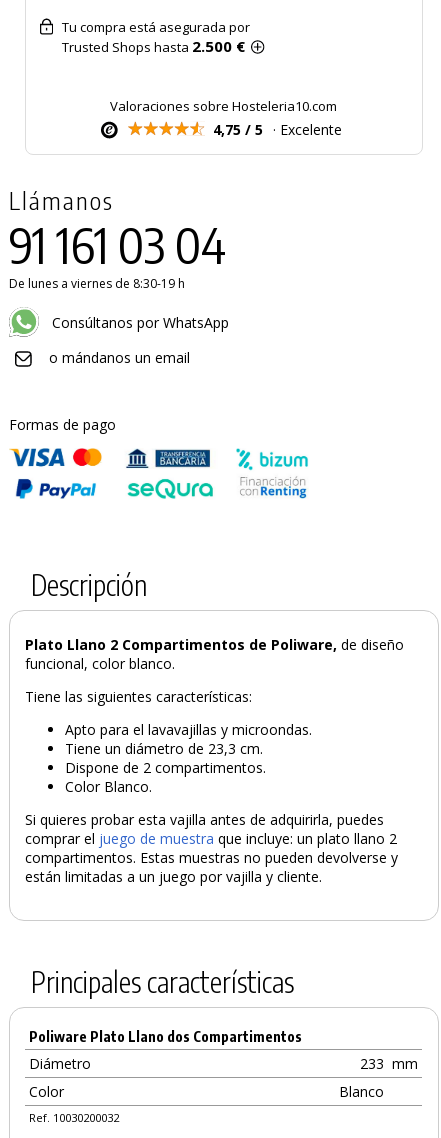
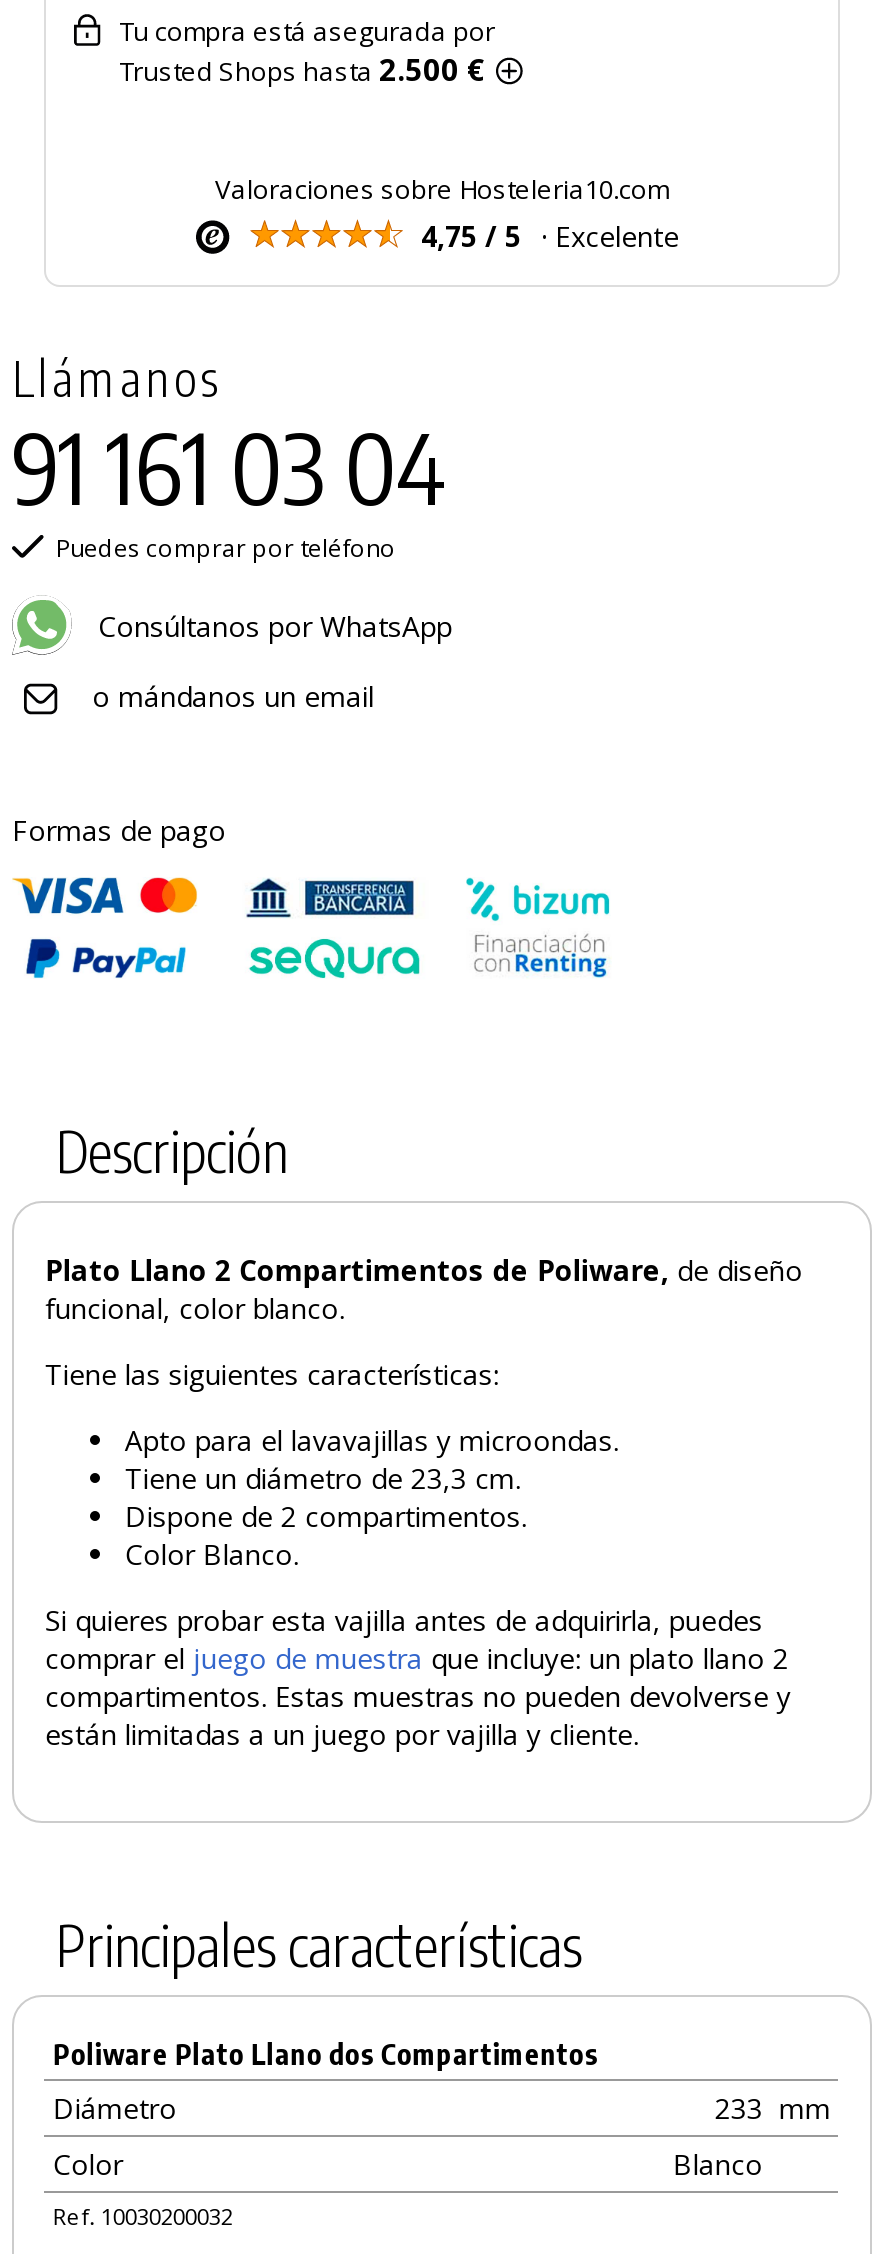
[9,275,185,292] De lunes a viernes de 8:30-19 h -> [56,530,396,564] Puedes comprar por teléfono

